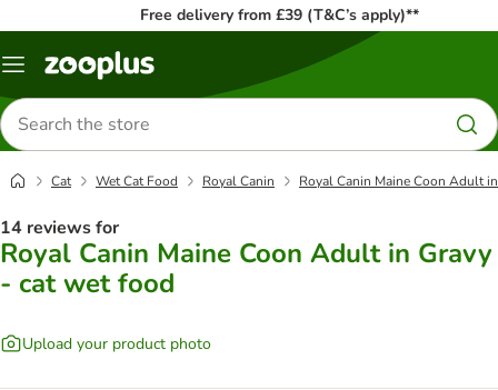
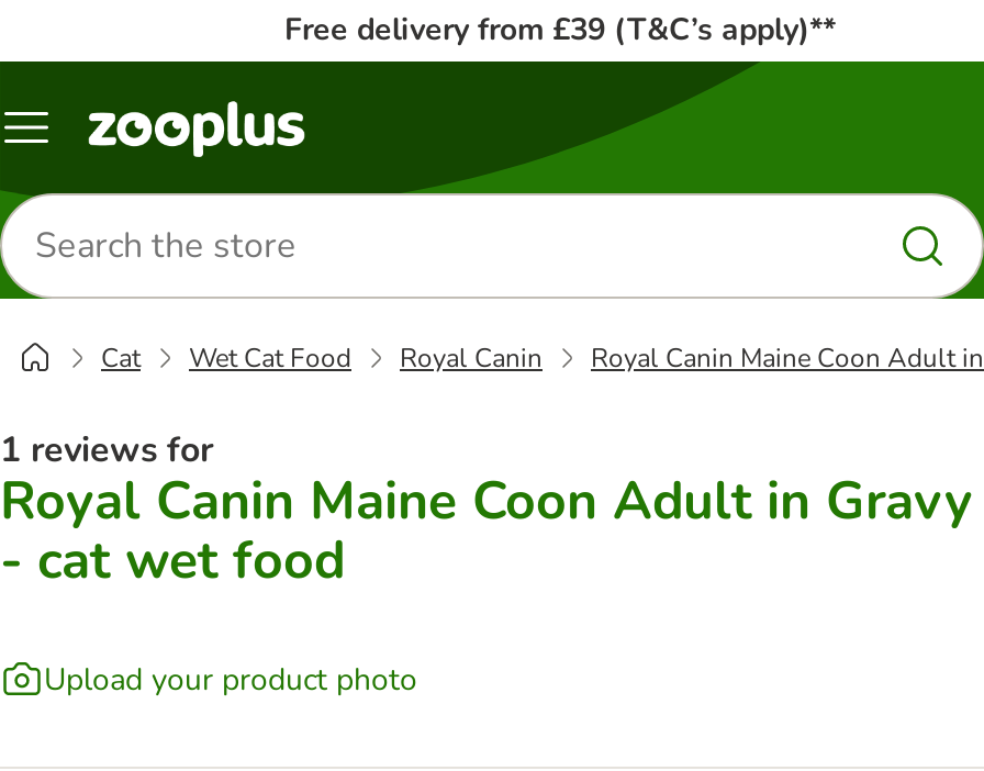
[0,216,119,240] 14 reviews for -> [0,426,213,474] 1 reviews for

